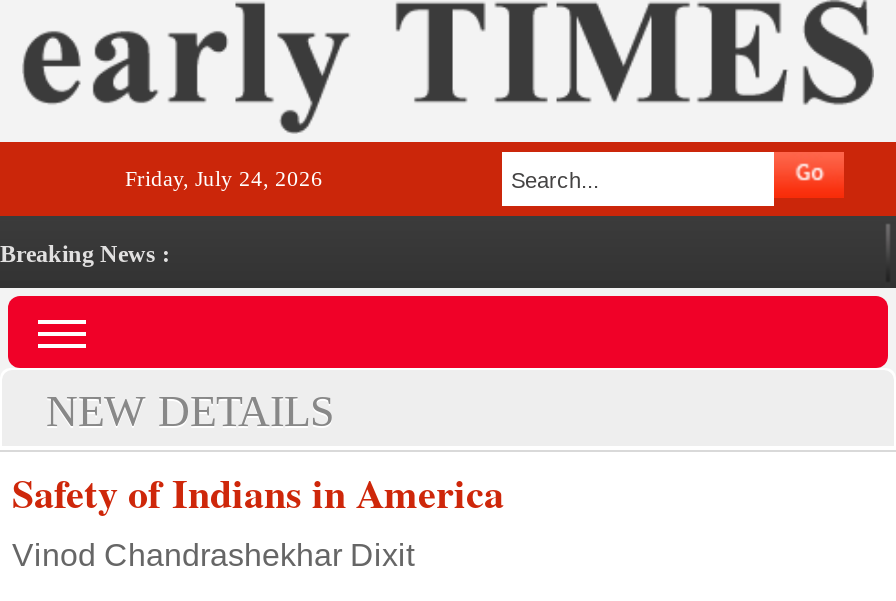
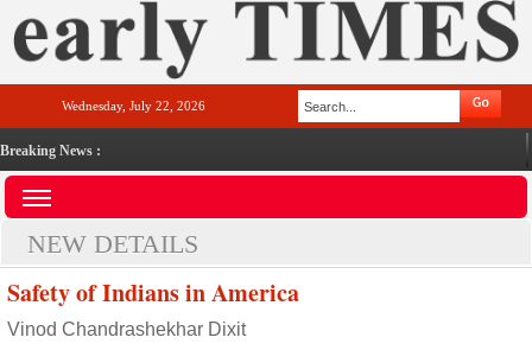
[125,166,323,190] Friday, July 24, 2026 -> [61,98,205,113] Wednesday, July 22, 2026

